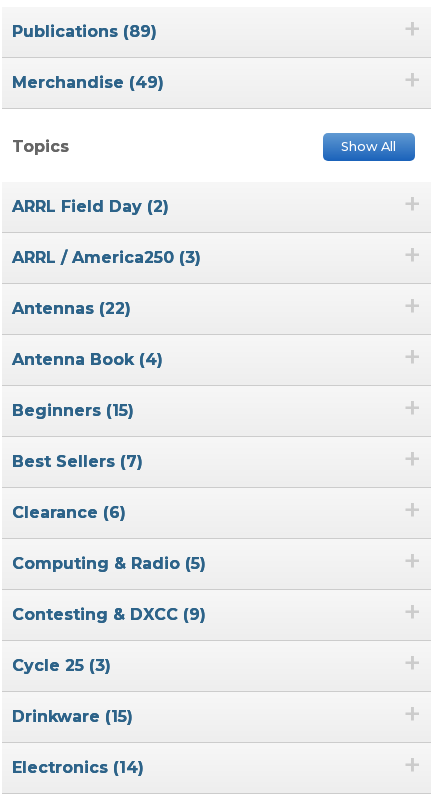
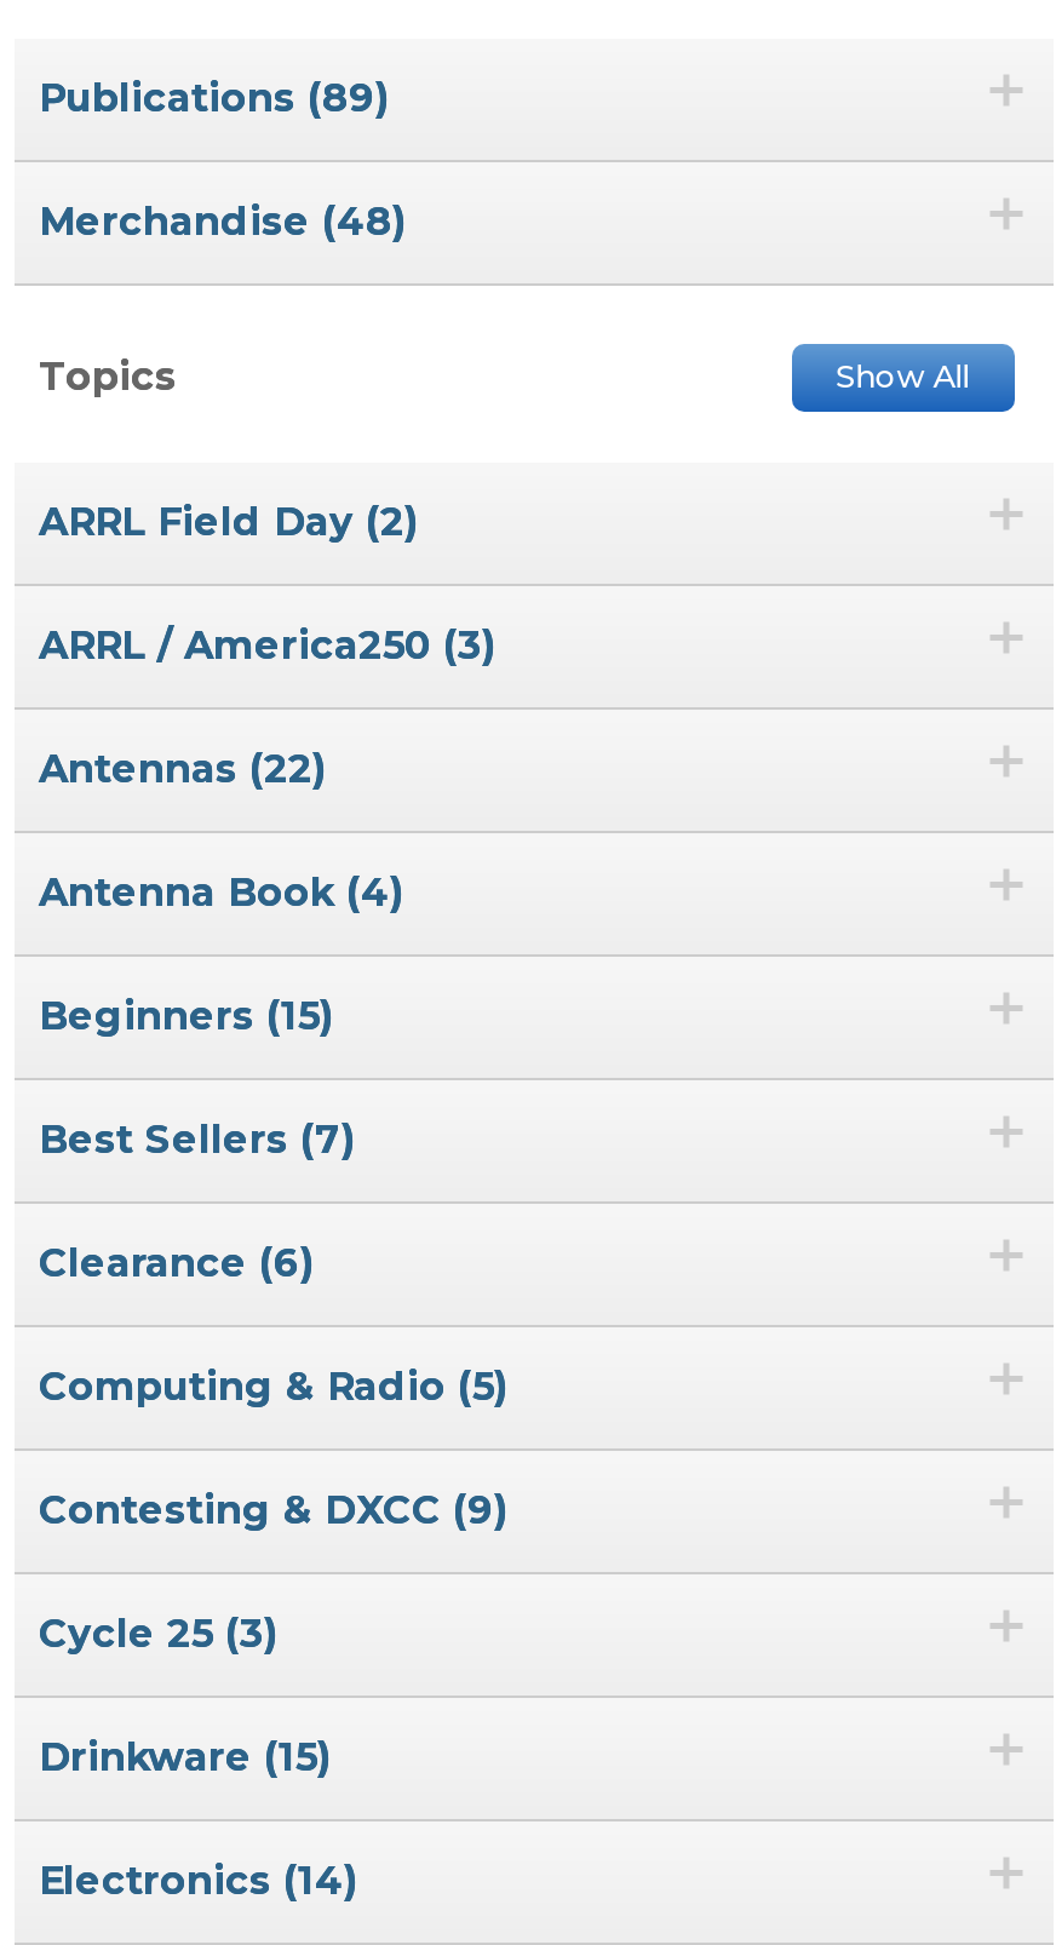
[12,73,164,92] Merchandise (49) -> [39,199,407,245] Merchandise (48)

